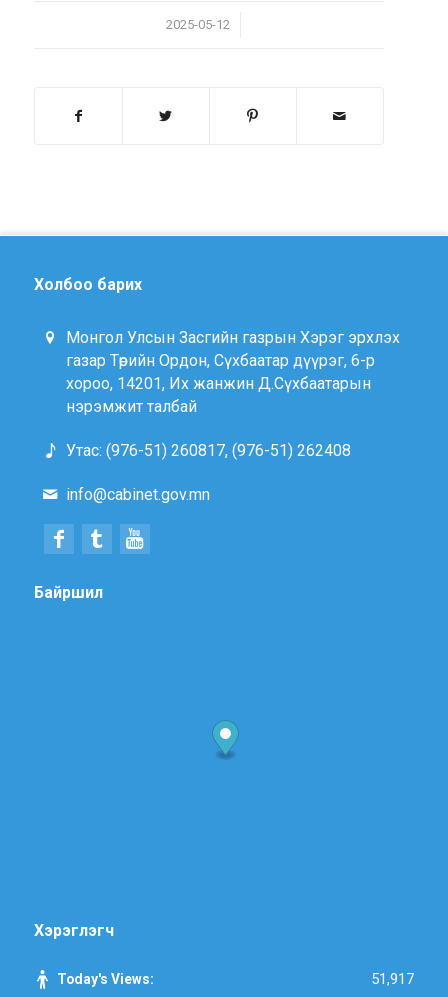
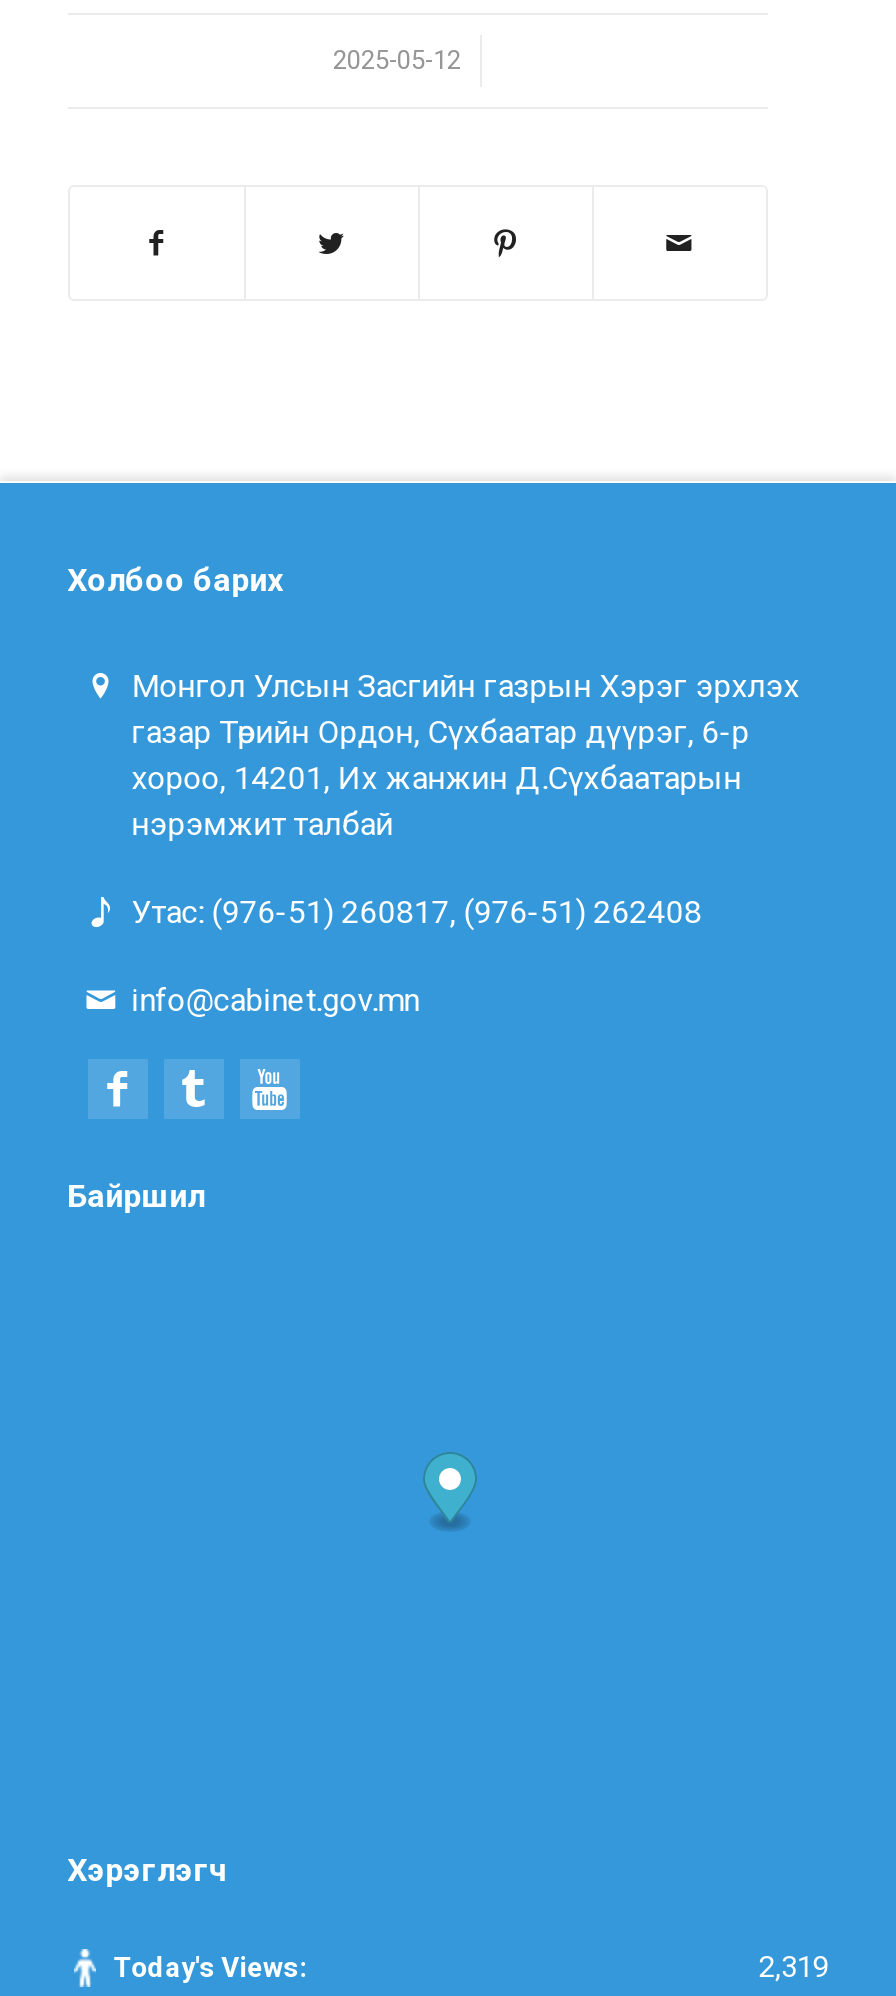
[371,970,414,988] 51,917 -> [759,1950,829,1986] 2,319

